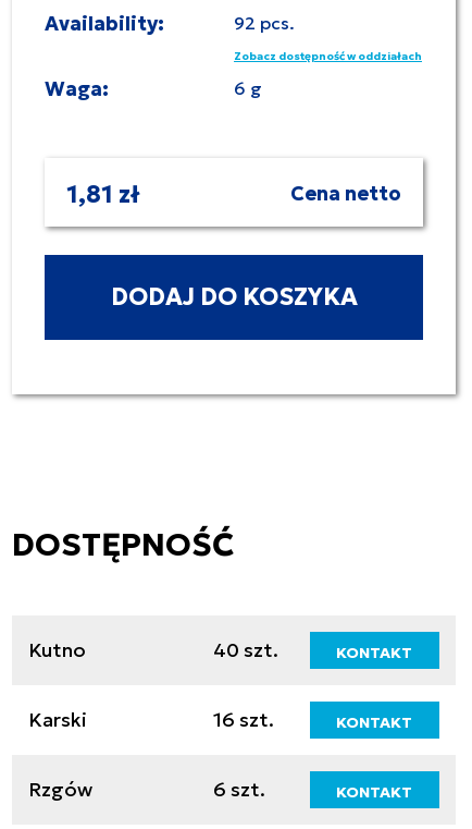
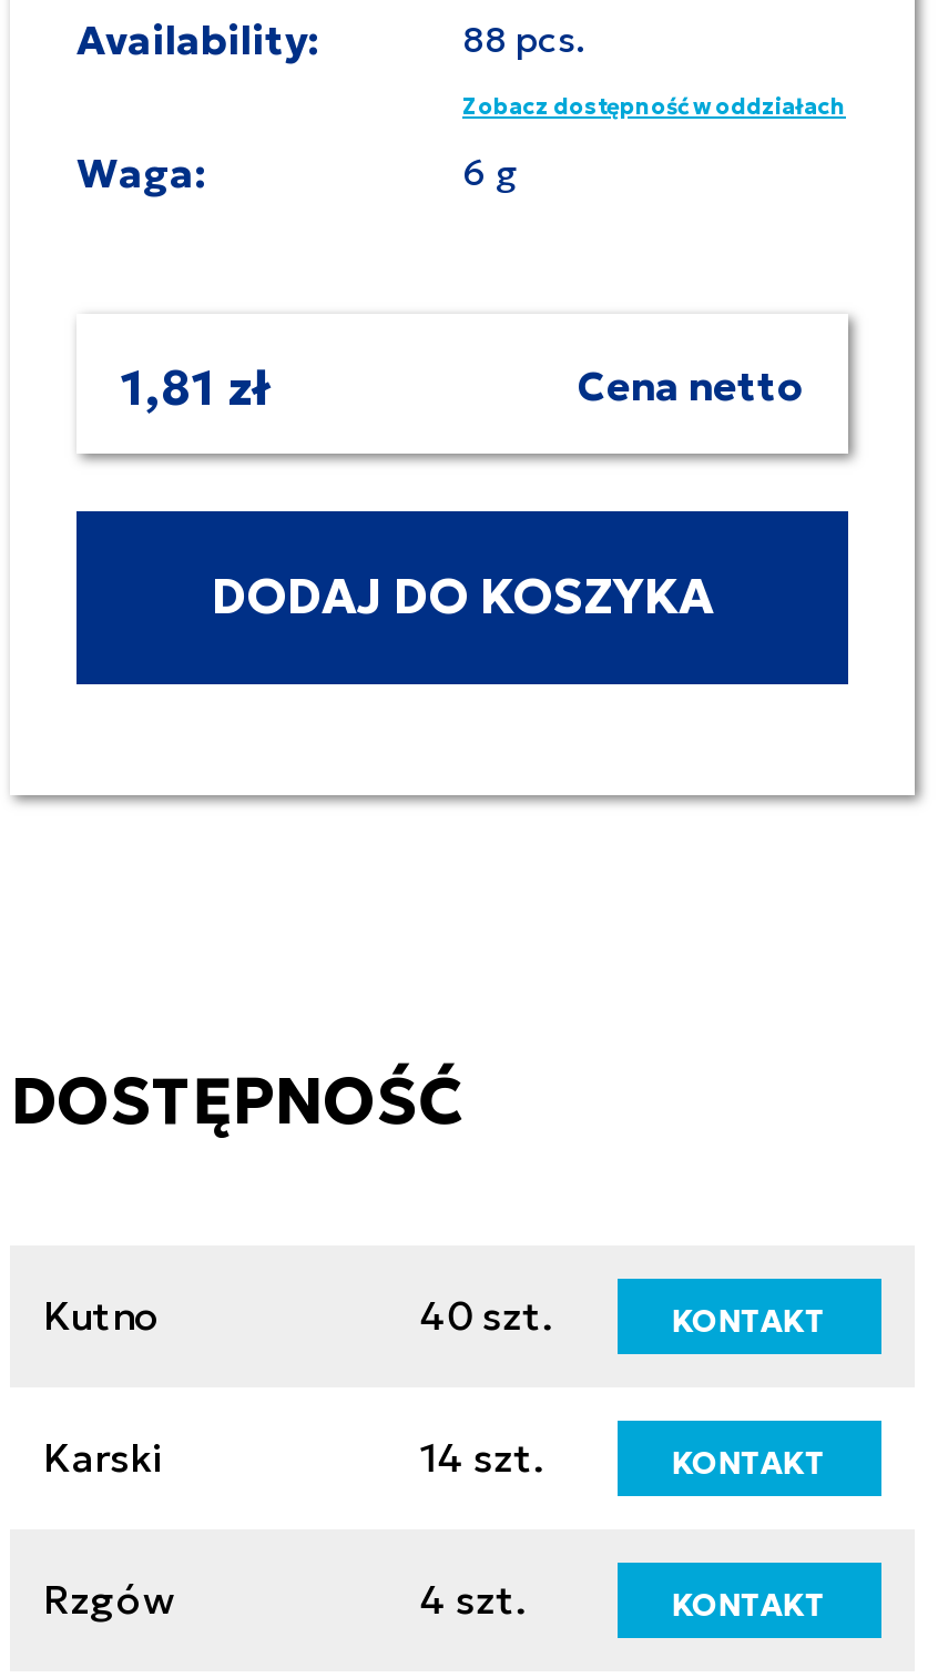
[234,12,295,34] 92 pcs. -> [462,17,587,61] 88 pcs.
[213,708,274,733] 16 szt. -> [420,1433,544,1484] 14 szt.
[213,777,265,802] 6 szt. -> [420,1575,526,1626] 4 szt.

